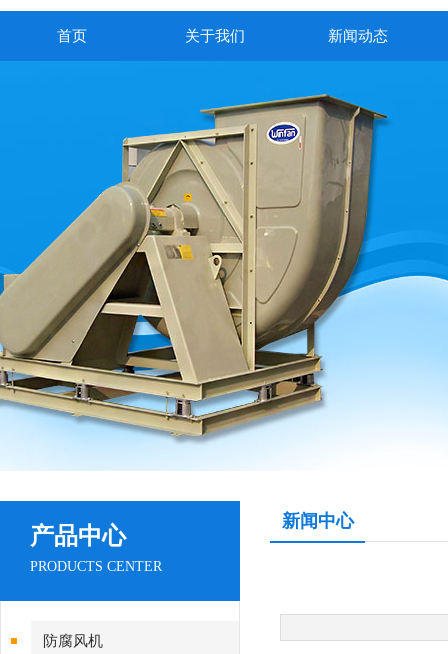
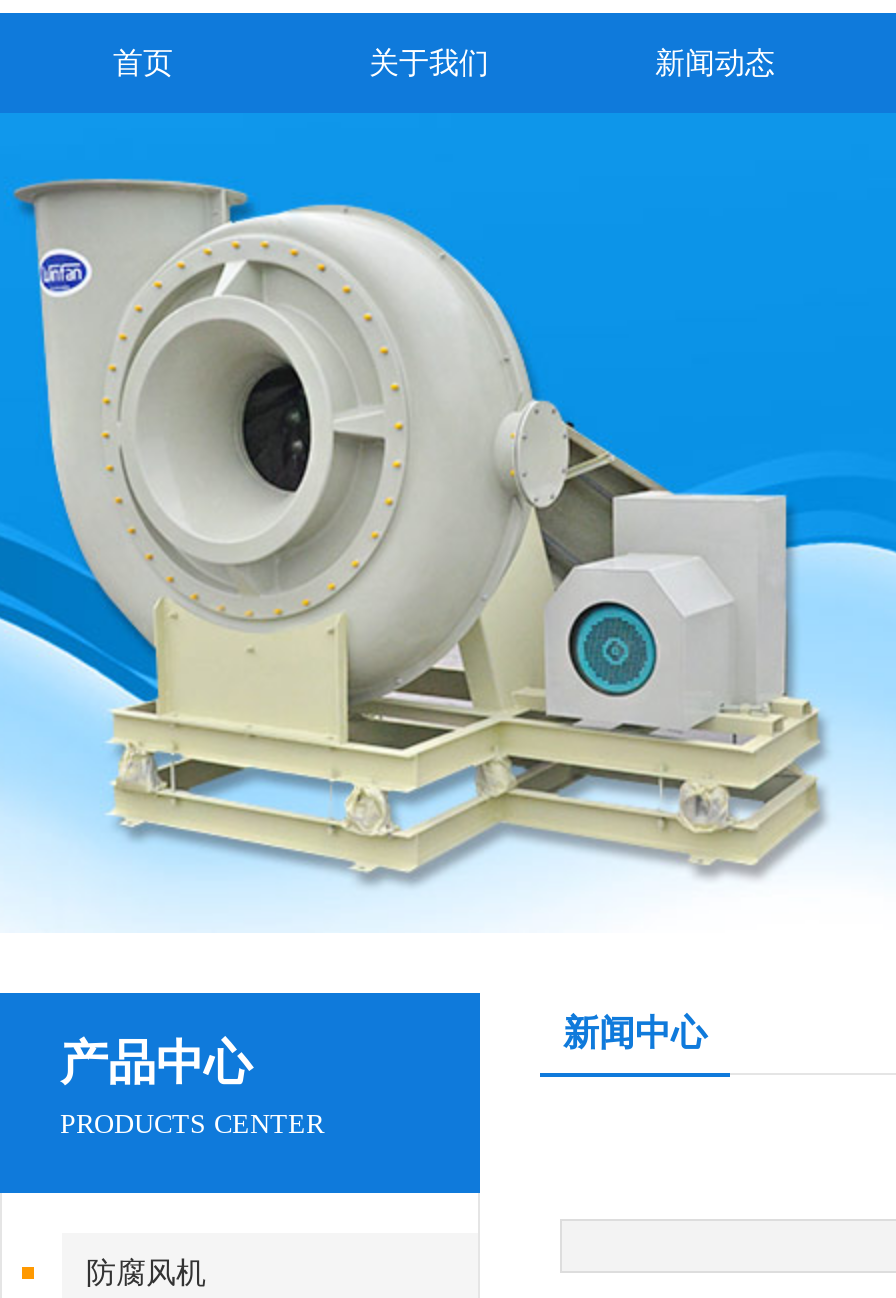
[3,93,412,446] [image] -> [6,177,826,885] [image]

